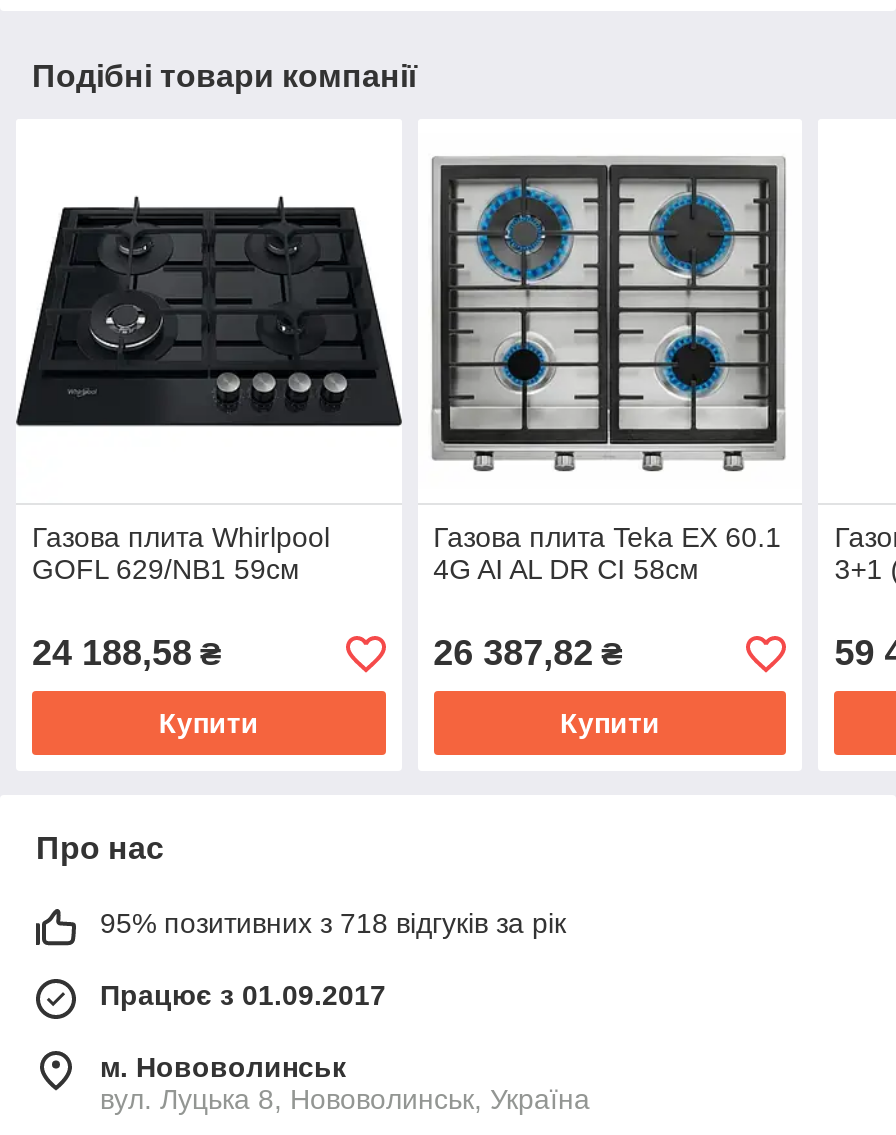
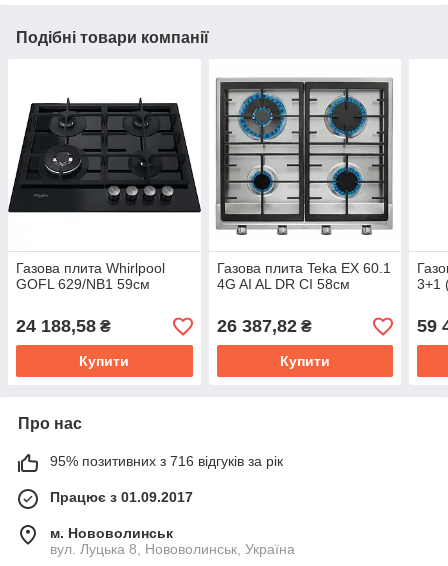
[100,907,566,939] 95% позитивних з 718 відгуків за рік -> [50,453,283,469] 95% позитивних з 716 відгуків за рік

